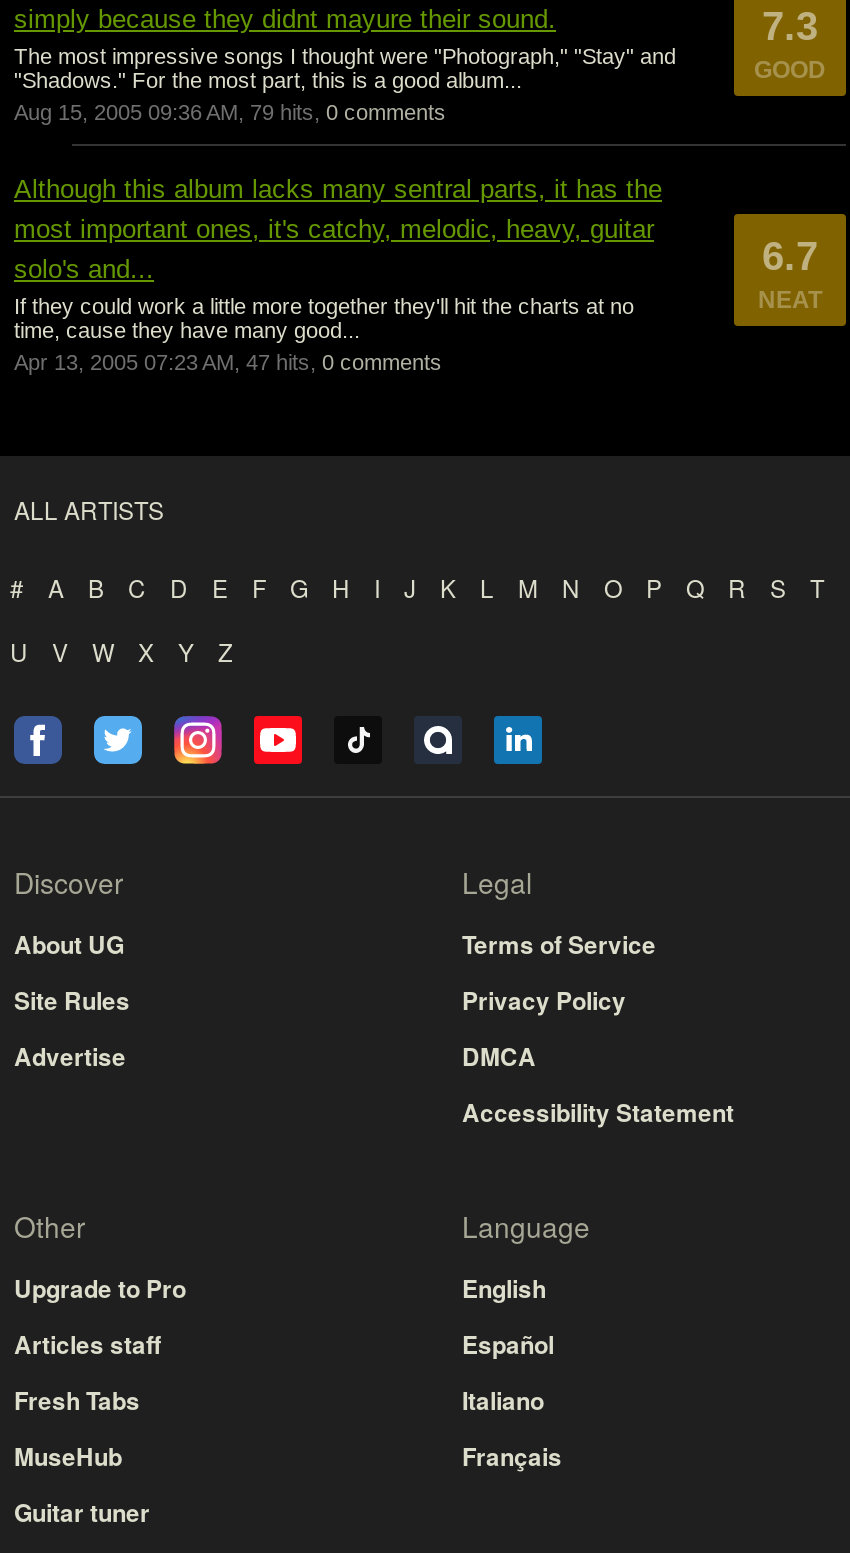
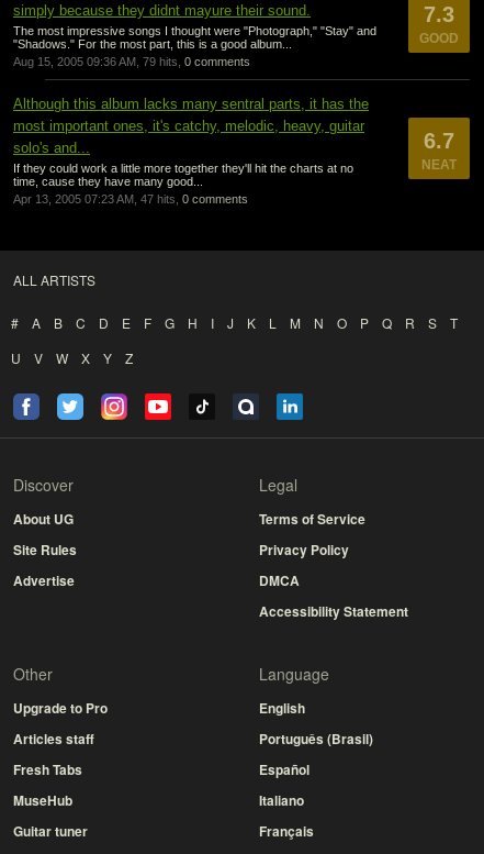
moved [462,1327,562,1475] -> [259,760,314,841]: Español | Italiano | Français
none -> [259,729,373,749] Português (Brasil)

